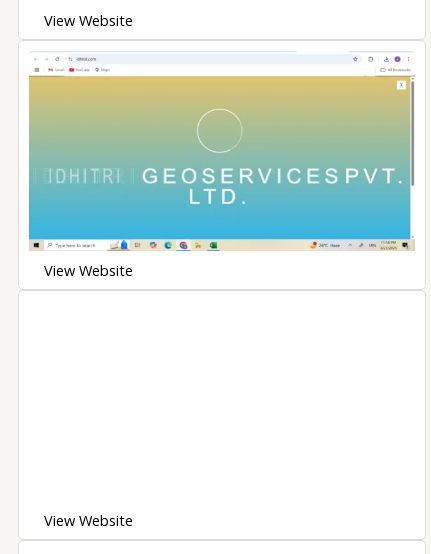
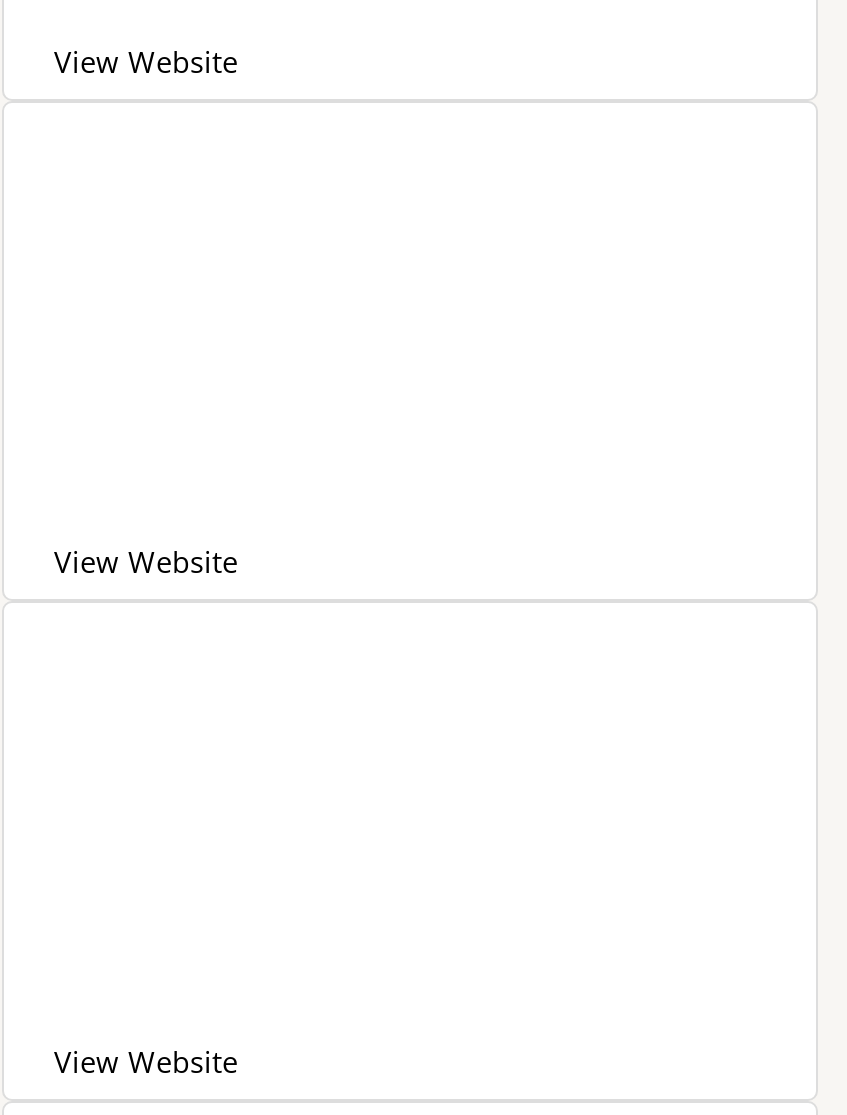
[28,51,415,252] [image] -> none

